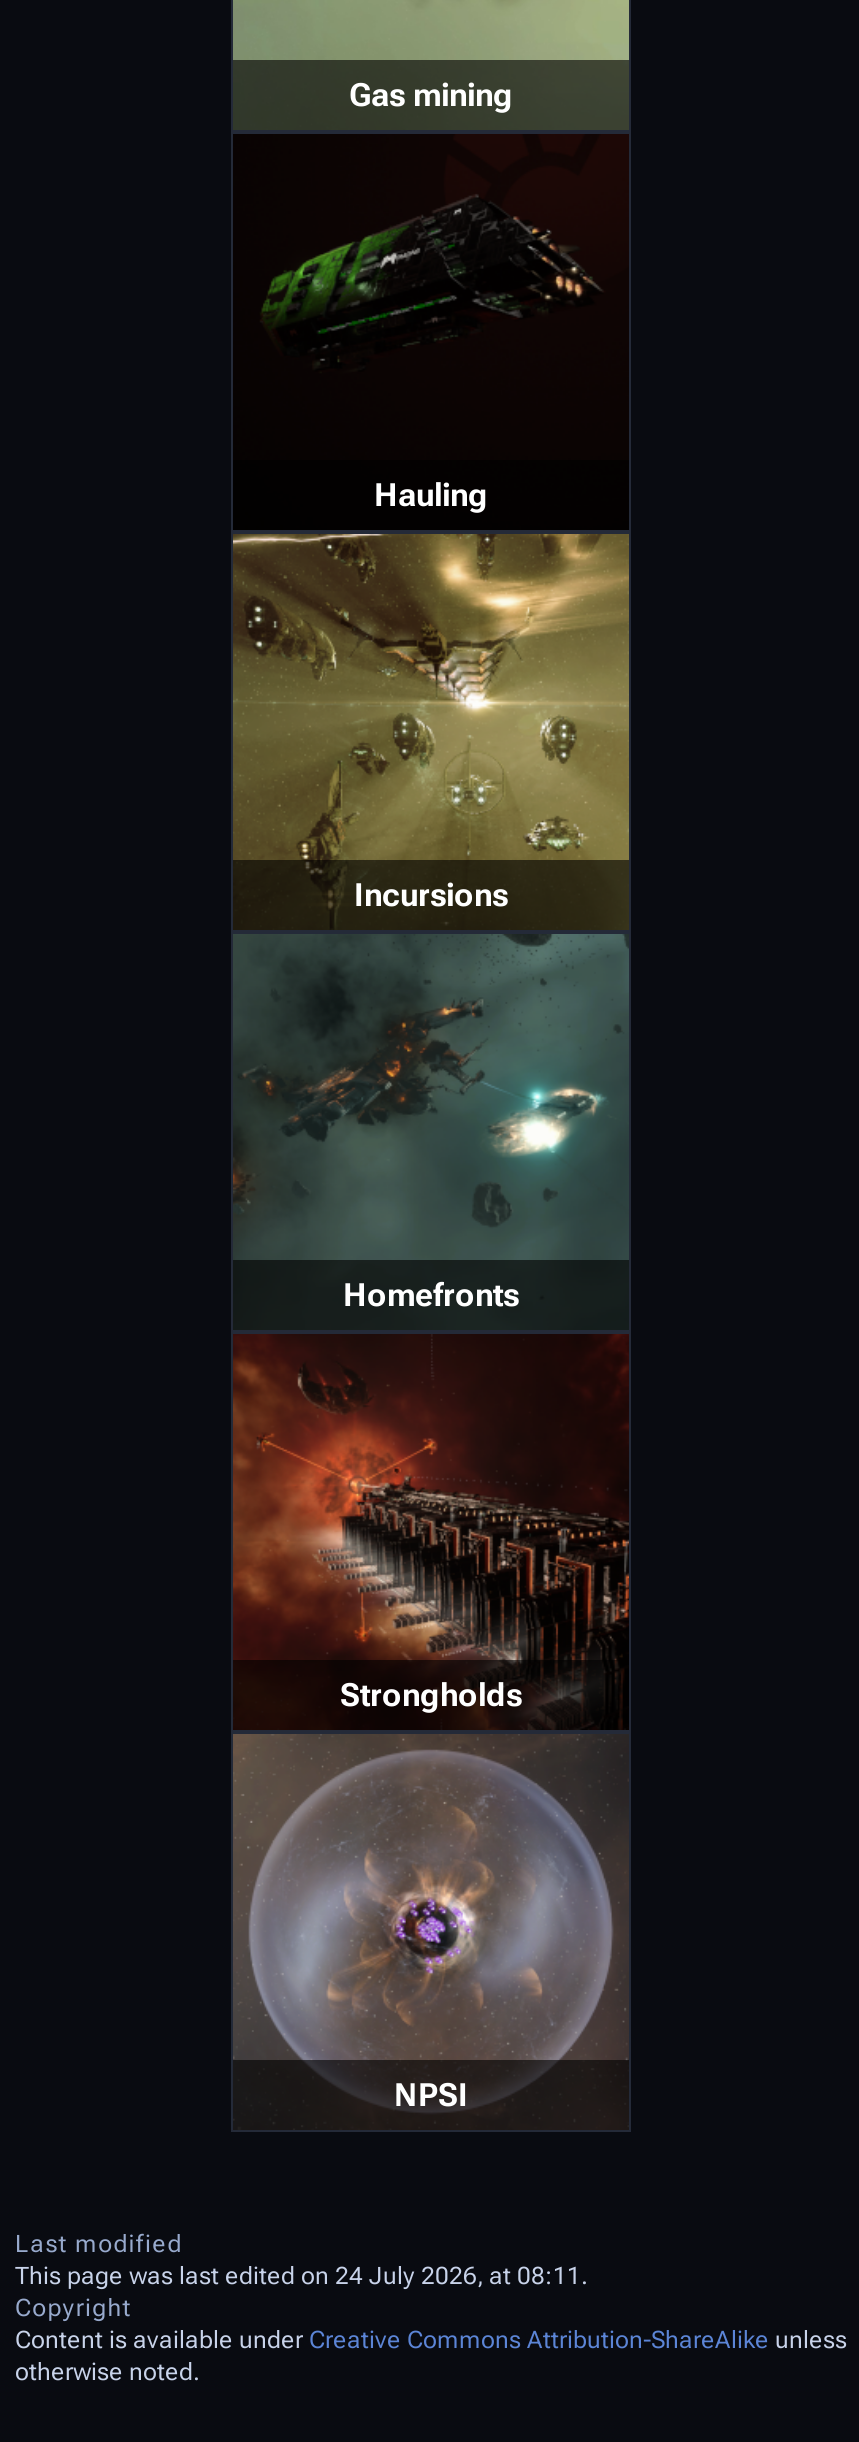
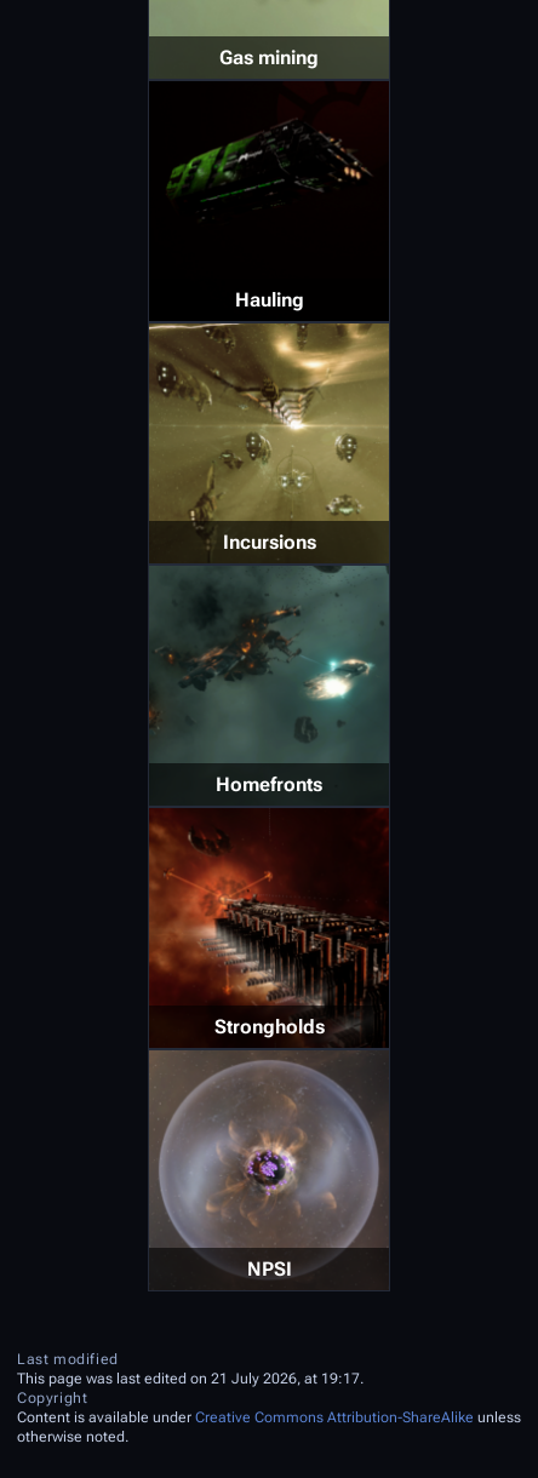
[15,2262,587,2290] This page was last edited on 24 July 2026, at 08:11. -> [17,1370,364,1387] This page was last edited on 21 July 2026, at 19:17.

